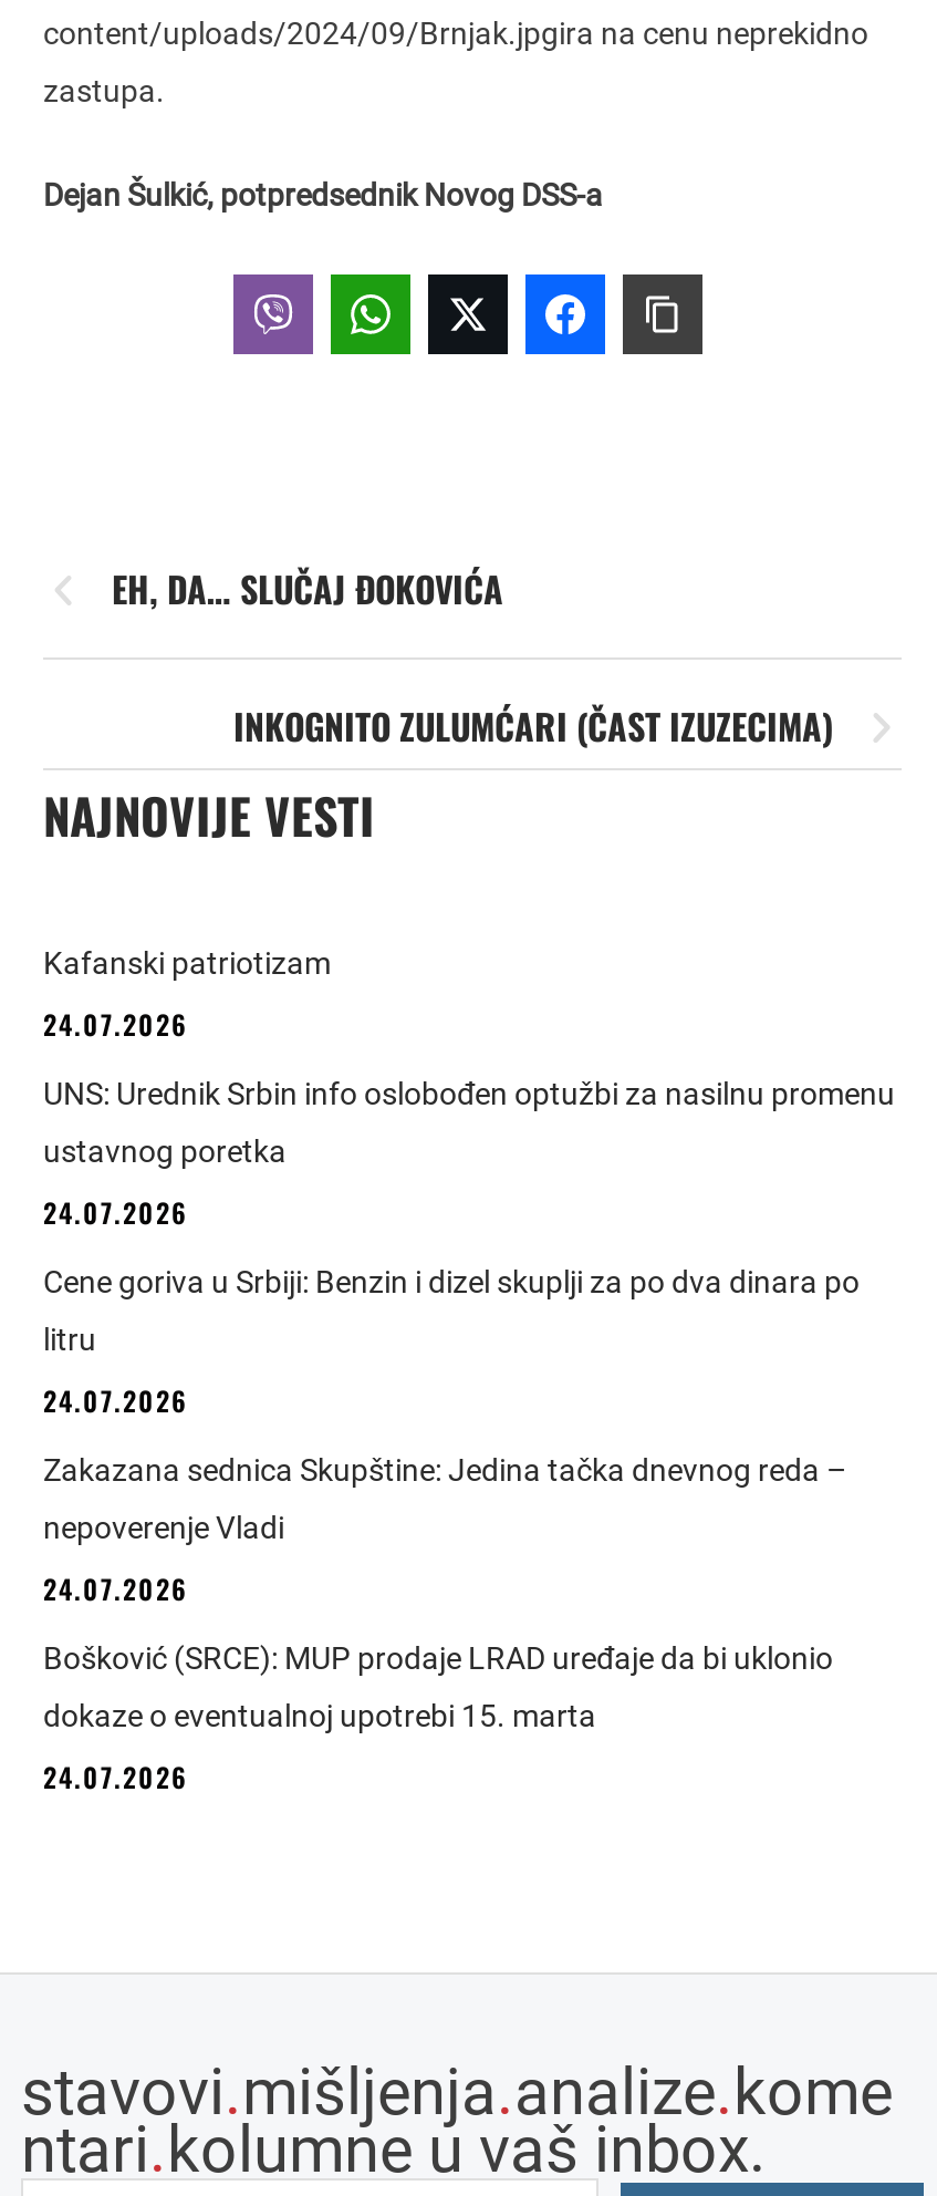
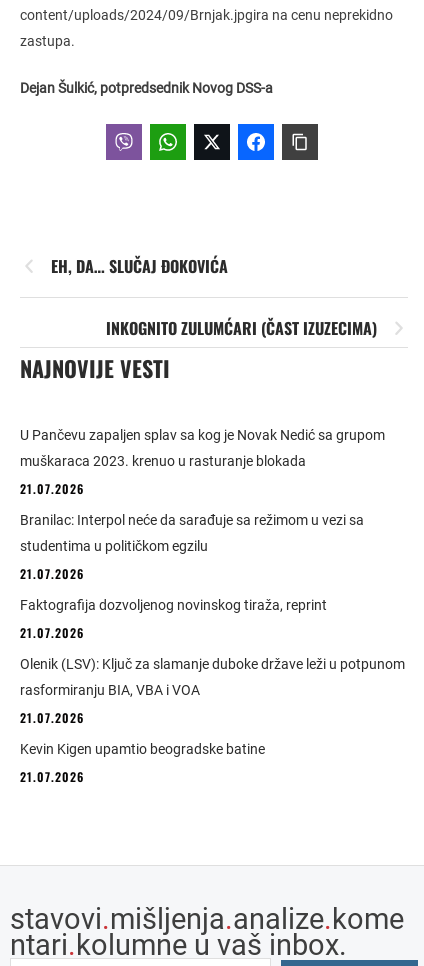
[43,945,895,1795] Kafanski patriotizam | 24.07.2026 | UNS: Urednik Srbin info oslobođen optužbi za nasilnu promenu | ustavnog poretka | 24.07.2026 | Cene goriva u Srbiji: Benzin i dizel skuplji za po dva dinara po | litru | 24.07.2026 | Zakazana sednica Skupštine: Jedina tačka dnevnog reda – | nepoverenje Vladi | 24.07.2026 | Bošković (SRCE): MUP prodaje LRAD uređaje da bi uklonio | dokaze o eventualnoj upotrebi 15. marta | 24.07.2026 -> [20,427,405,785] U Pančevu zapaljen splav sa kog je Novak Nedić sa grupom | muškaraca 2023. krenuo u rasturanje blokada | 21.07.2026 | Branilac: Interpol neće da sarađuje sa režimom u vezi sa | studentima u političkom egzilu | 21.07.2026 | Faktografija dozvoljenog novinskog tiraža, reprint | 21.07.2026 | Olenik (LSV): Ključ za slamanje duboke države leži u potpunom | rasformiranju BIA, VBA i VOA | 21.07.2026 | Kevin Kigen upamtio beogradske batine | 21.07.2026

